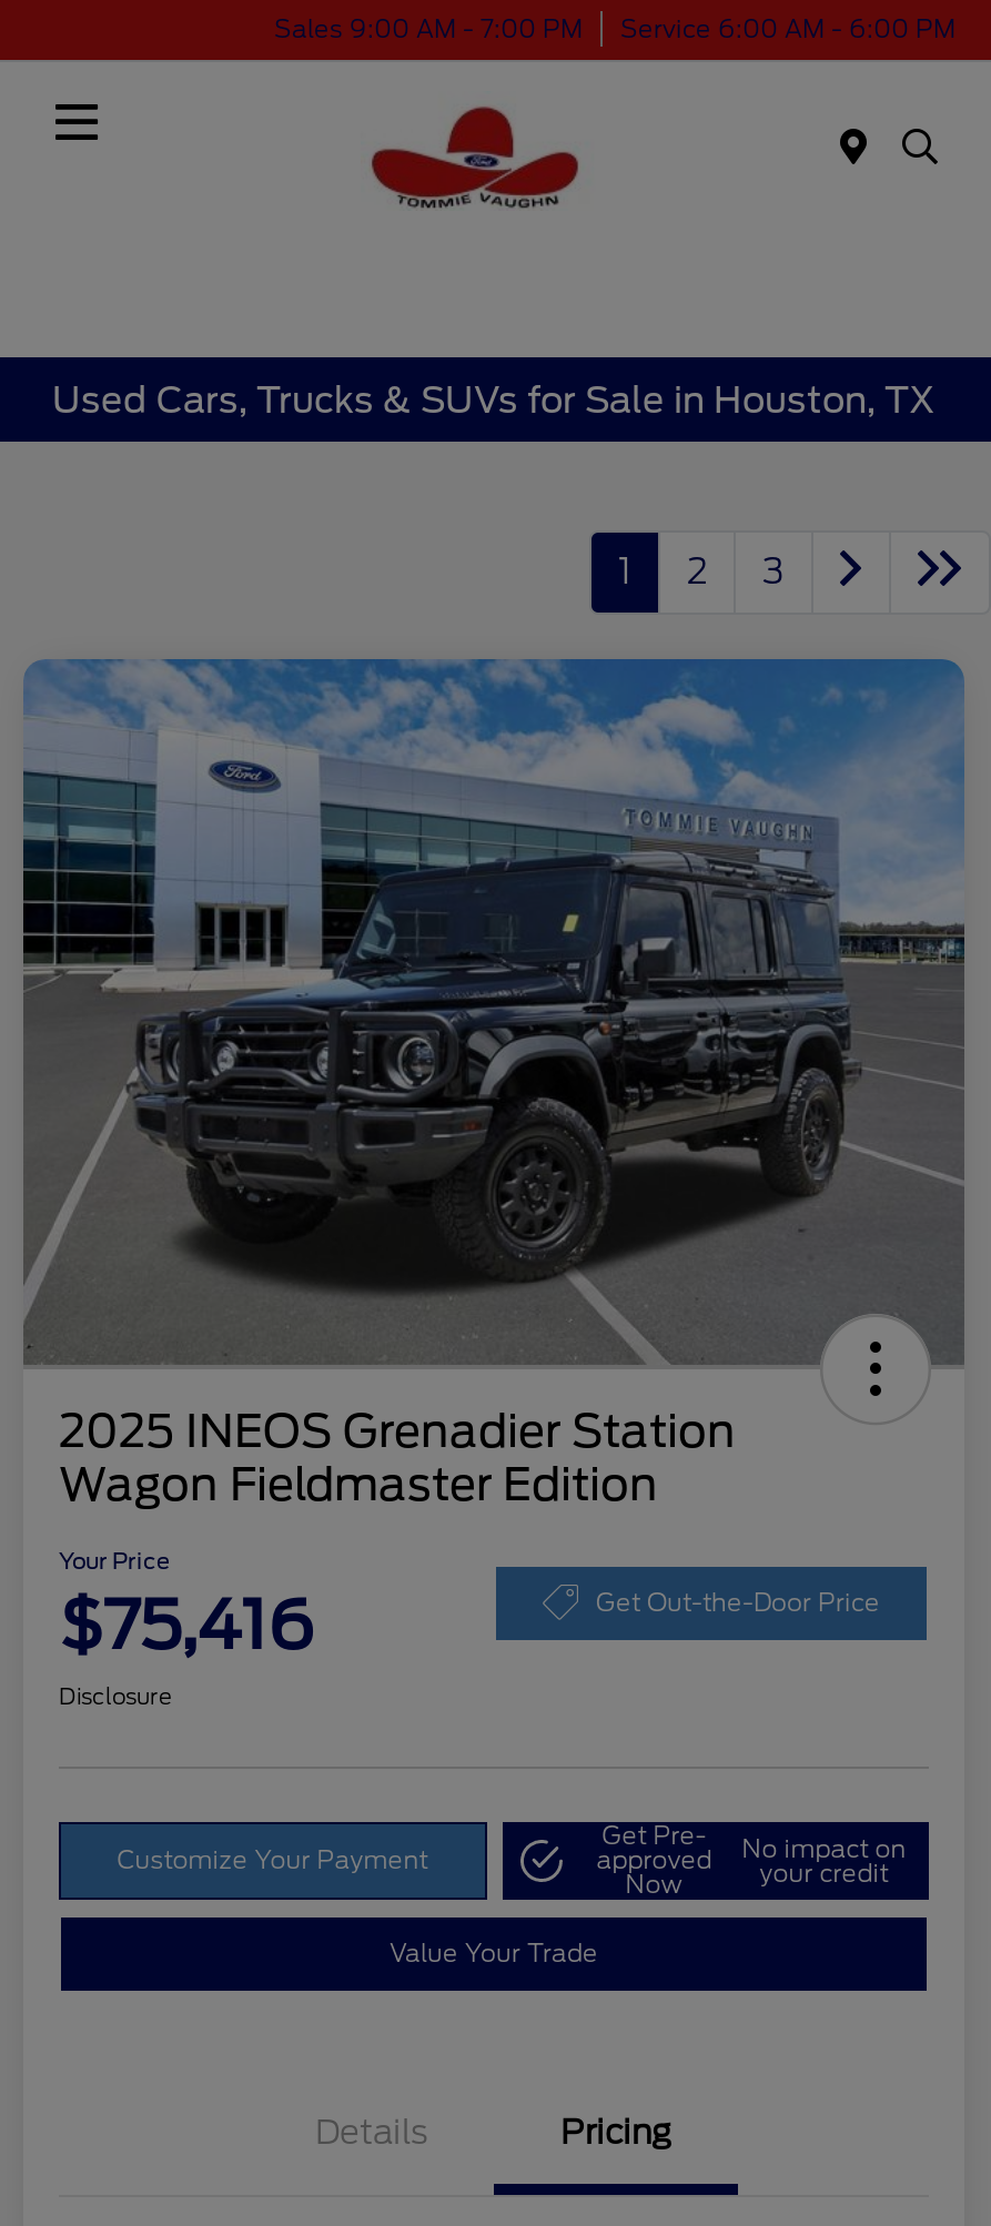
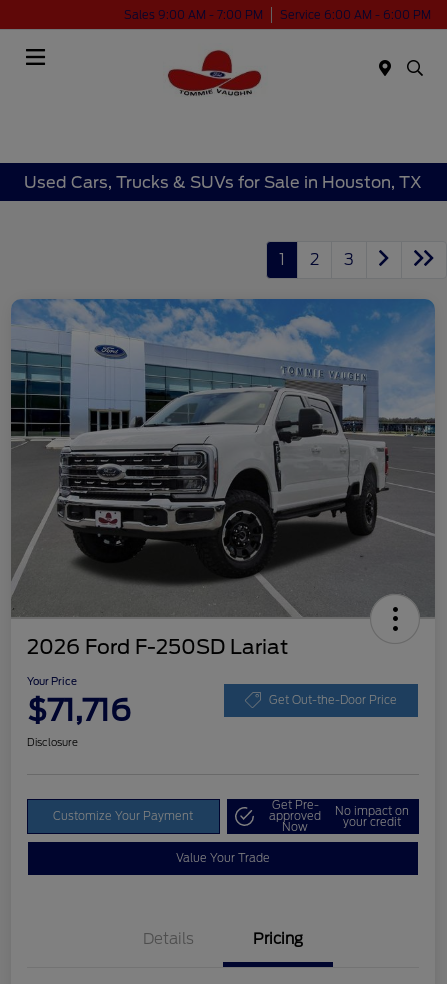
[132,850,858,1274] [image] -> [56,385,389,577] [image]
[59,1405,736,1512] 2025 INEOS Grenadier Station | Wagon Fieldmaster Edition -> [27,635,288,659] 2026 Ford F-250SD Lariat
[59,1585,314,1665] $75,416 -> [27,692,131,728] $71,716

